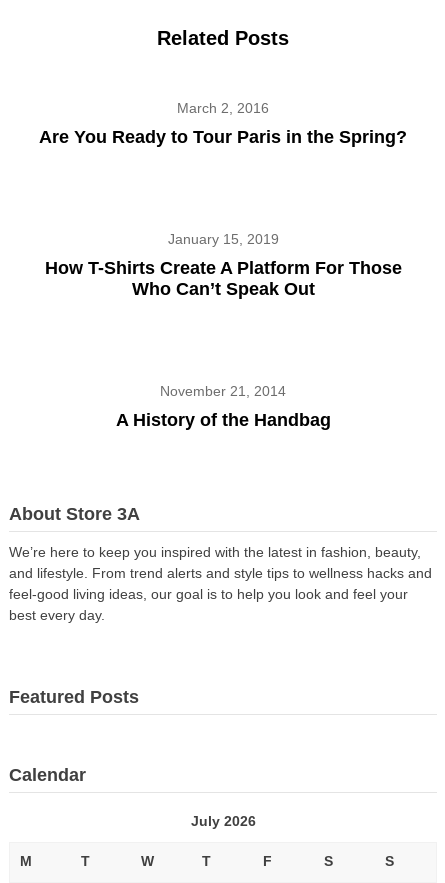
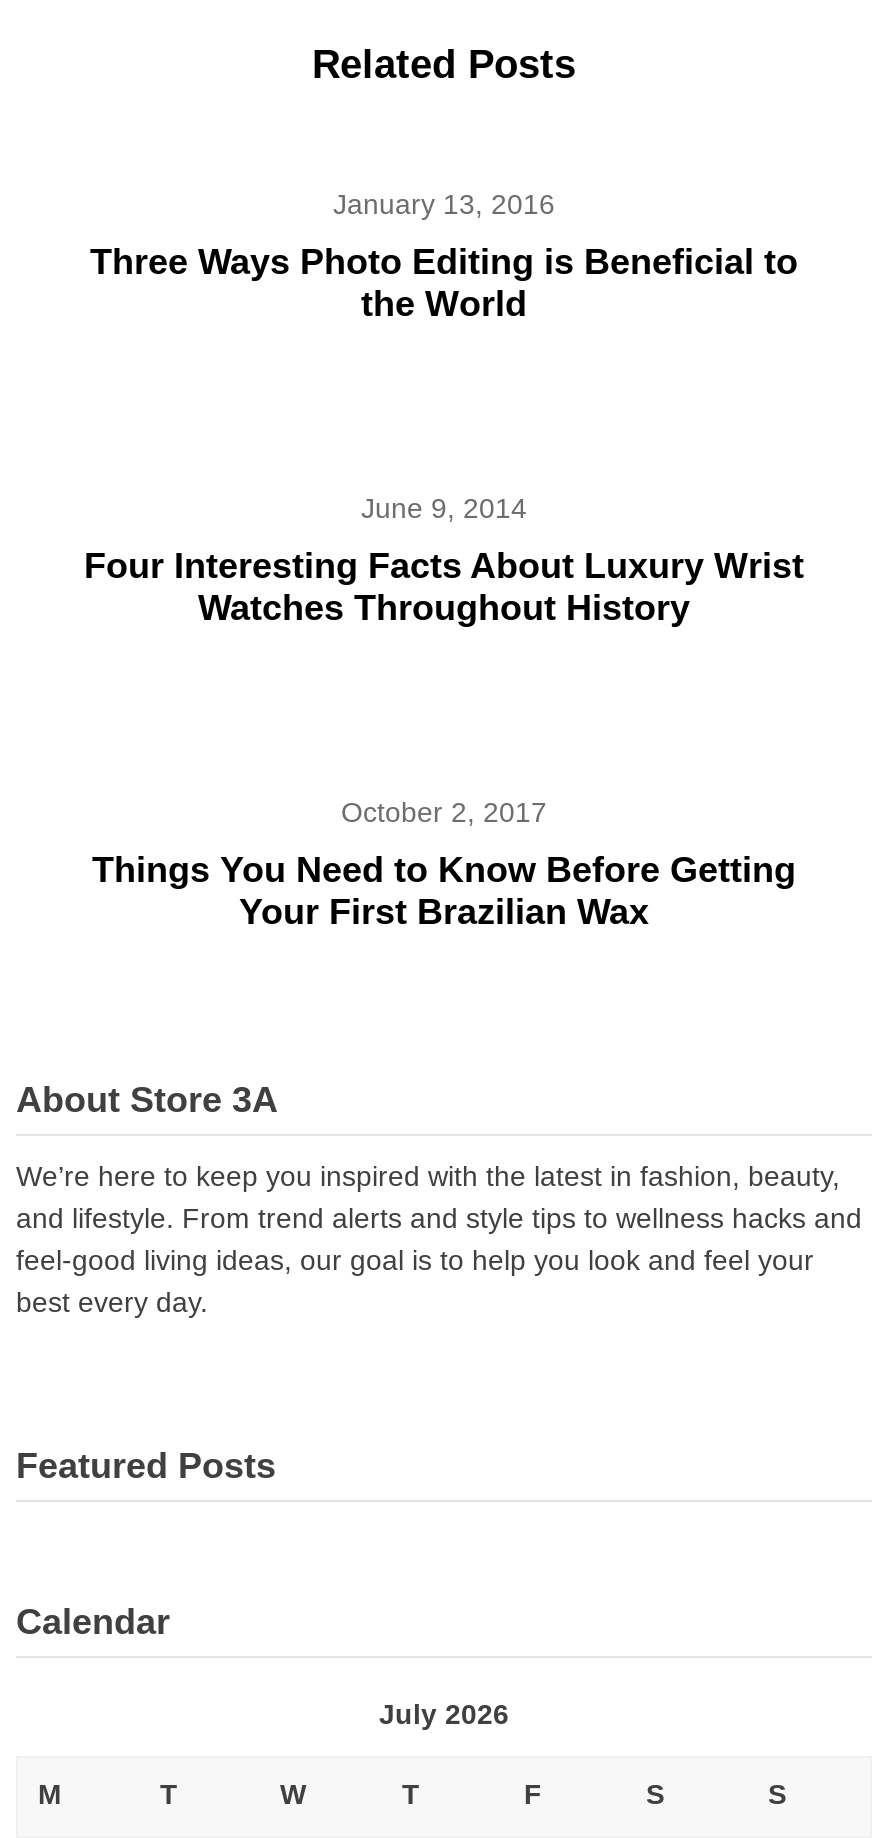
[177,100,269,116] March 2, 2016 -> [333,188,555,220] January 13, 2016
[39,127,407,147] Are You Ready to Tour Paris in the Spring? -> [90,242,798,324] Three Ways Photo Editing is Beneficial to | the World
[167,231,278,247] January 15, 2019 -> [361,492,527,524] June 9, 2014
[44,258,401,299] How T-Shirts Create A Platform For Those | Who Can’t Speak Out -> [84,546,804,628] Four Interesting Facts About Luxury Wrist | Watches Throughout History
[160,383,286,399] November 21, 2014 -> [341,796,547,828] October 2, 2017
[115,410,330,430] A History of the Handbag -> [92,850,796,932] Things You Need to Know Before Getting | Your First Brazilian Wax

